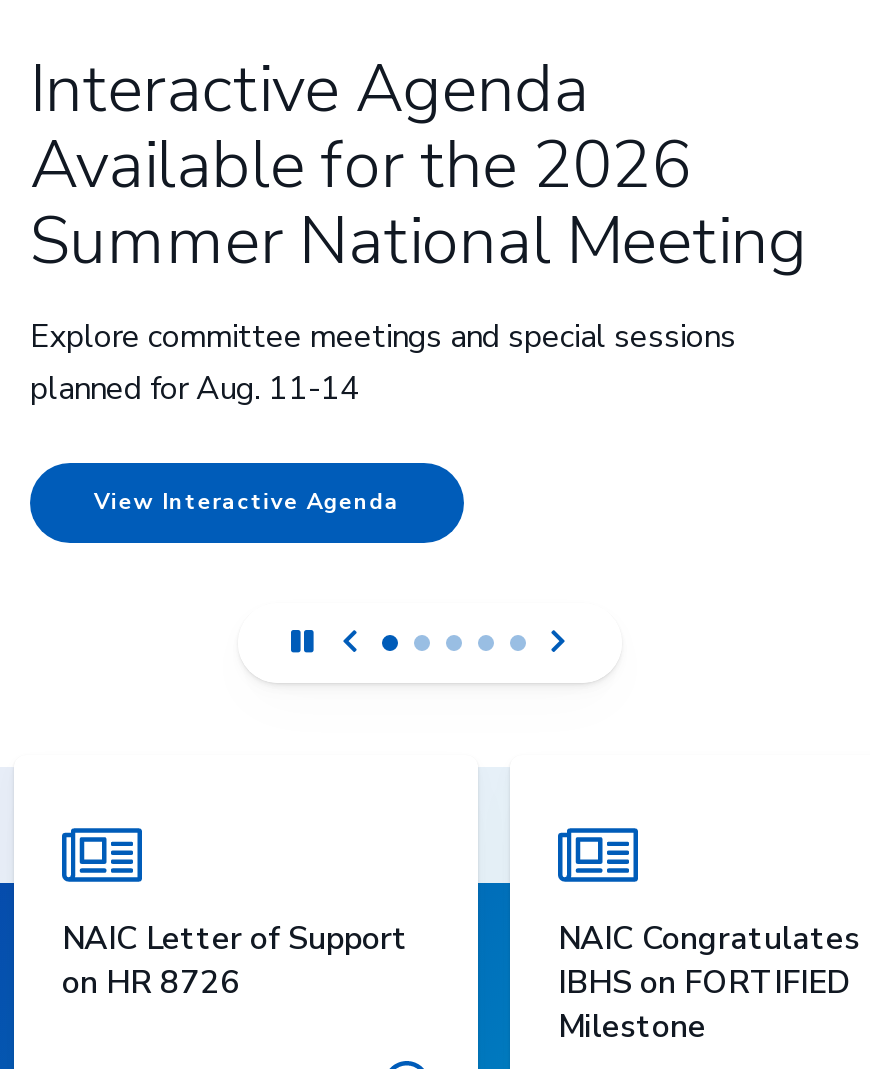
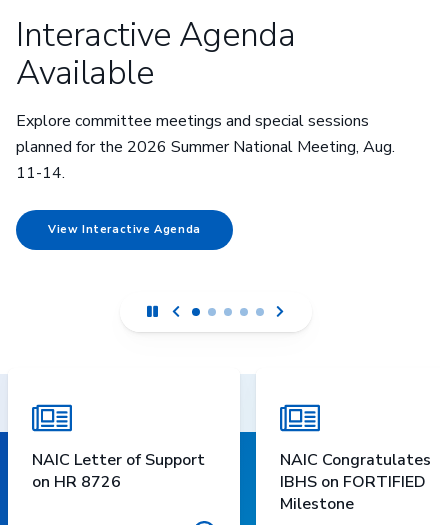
[30,119,807,287] Available for the 2026 | Summer National Meeting -> [16,50,154,96] Available
moved [30,315,736,359] -> [16,110,369,132]: Explore committee meetings and special sessions
[30,367,360,411] planned for Aug. 11-14 -> [16,136,395,184] planned for the 2026 Summer National Meeting, Aug. | 11-14.

